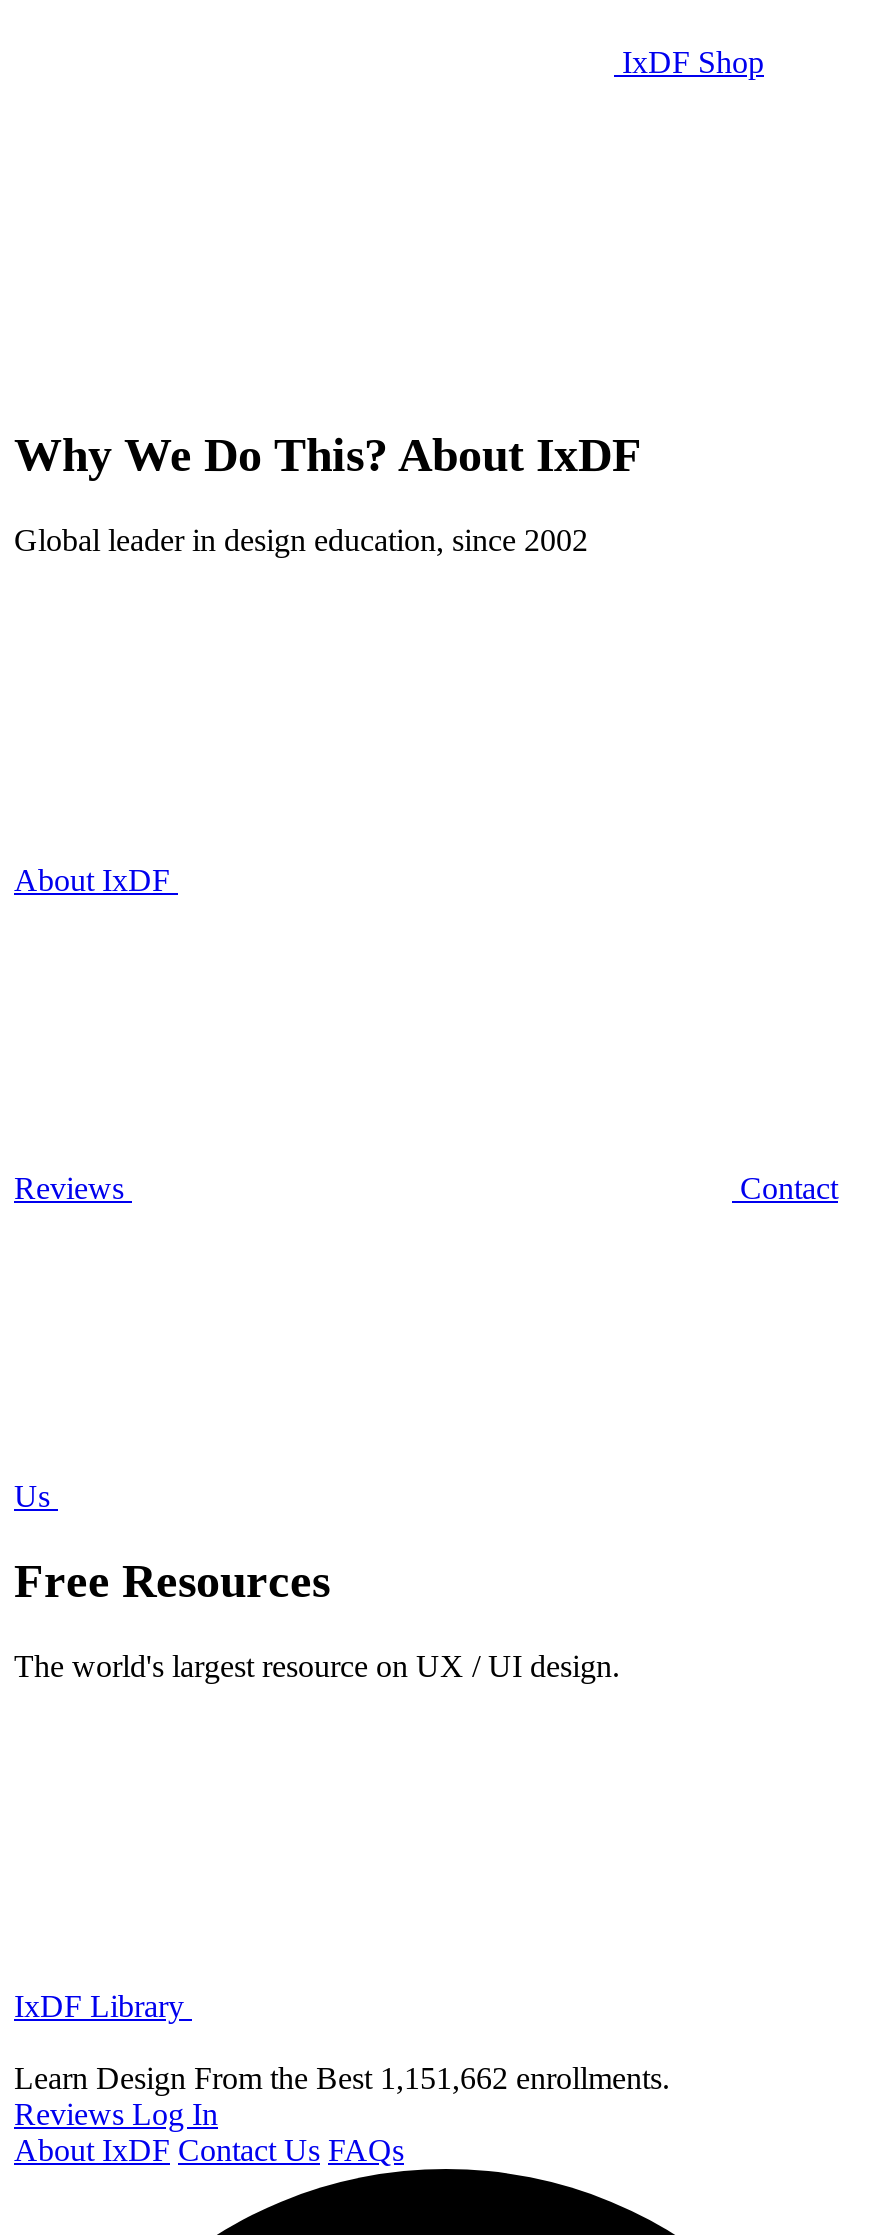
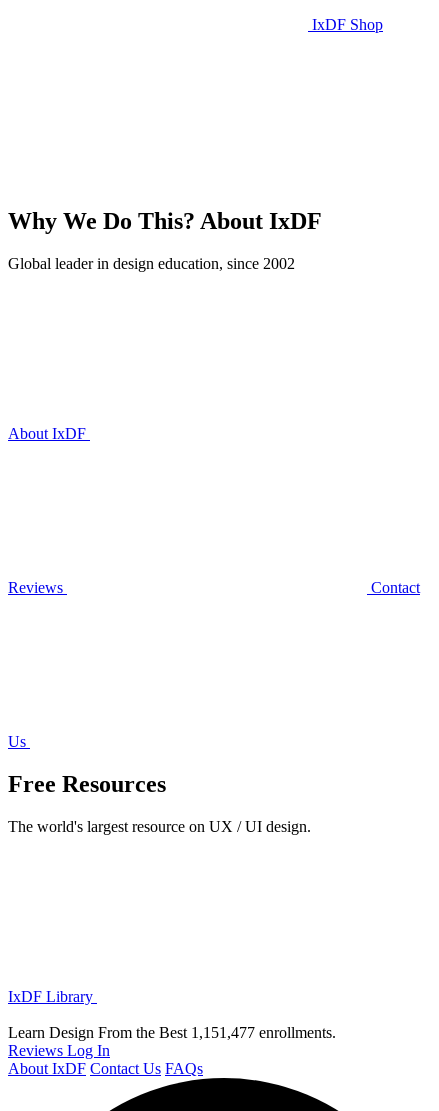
[14,2060,670,2094] Learn Design From the Best 1,151,662 enrollments. -> [8,1024,336,1041] Learn Design From the Best 1,151,477 enrollments.

